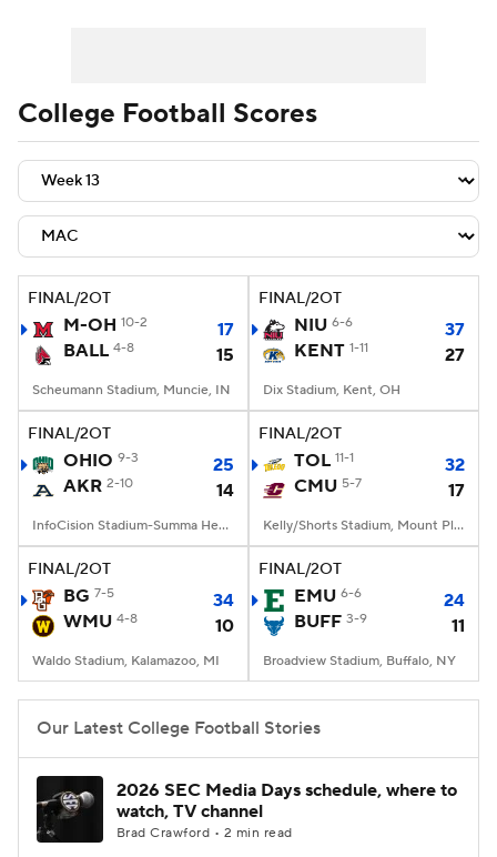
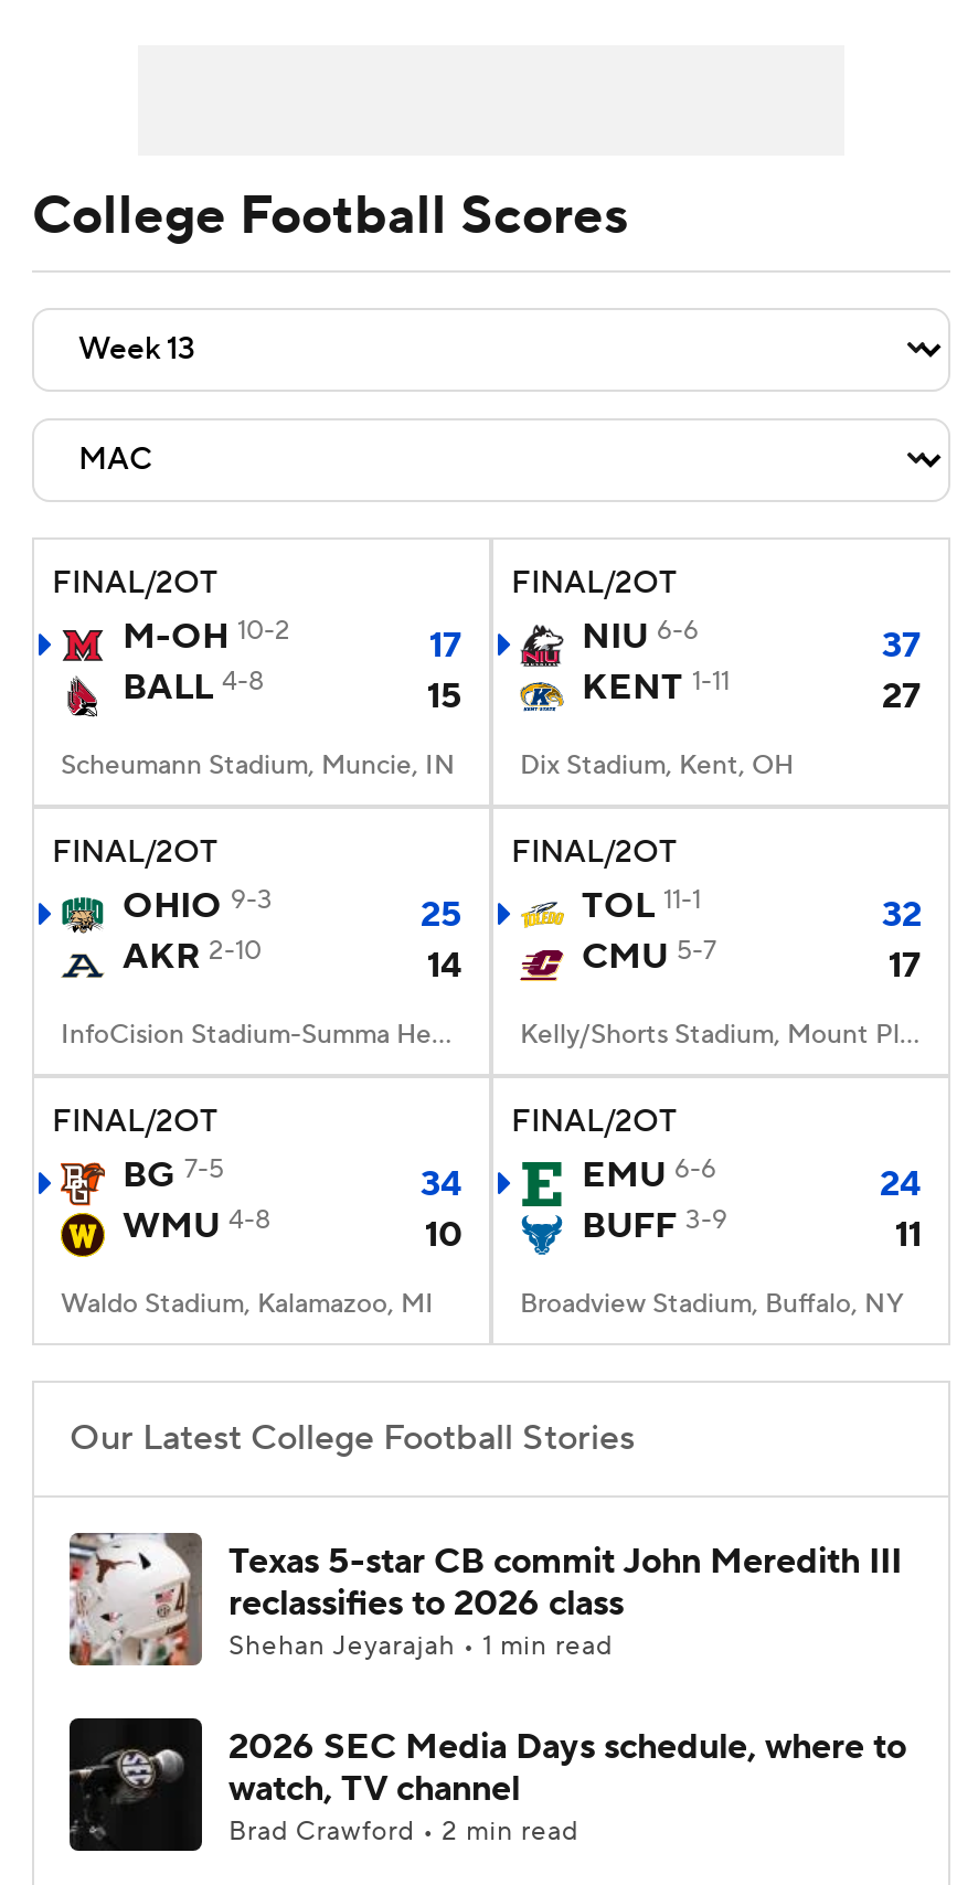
none -> [67,1531,902,1668] [image] | Texas 5-star CB commit John Meredith III | reclassifies to 2026 class | Shehan Jeyarajah • 1 min read

